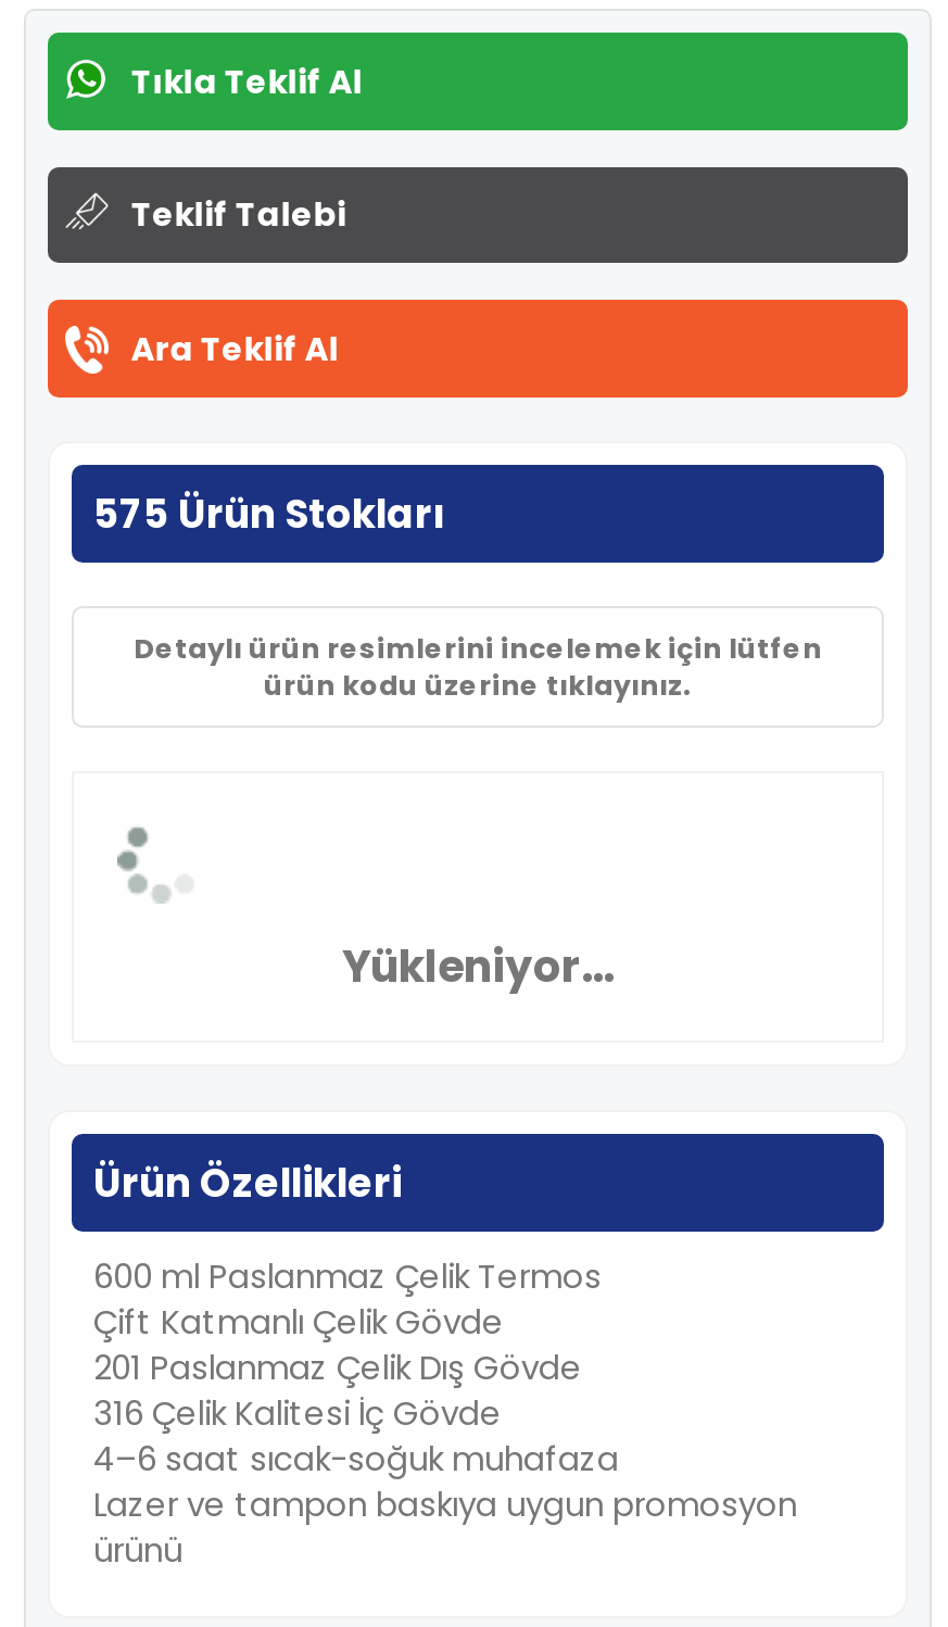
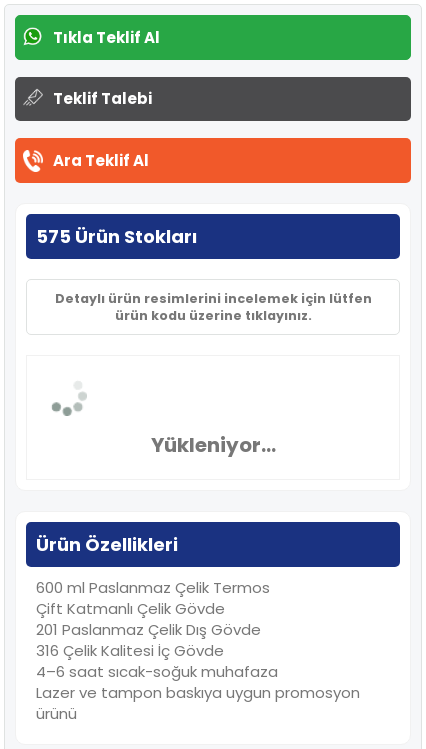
[115,825,202,899] [image] -> [48,381,87,415] [image]

